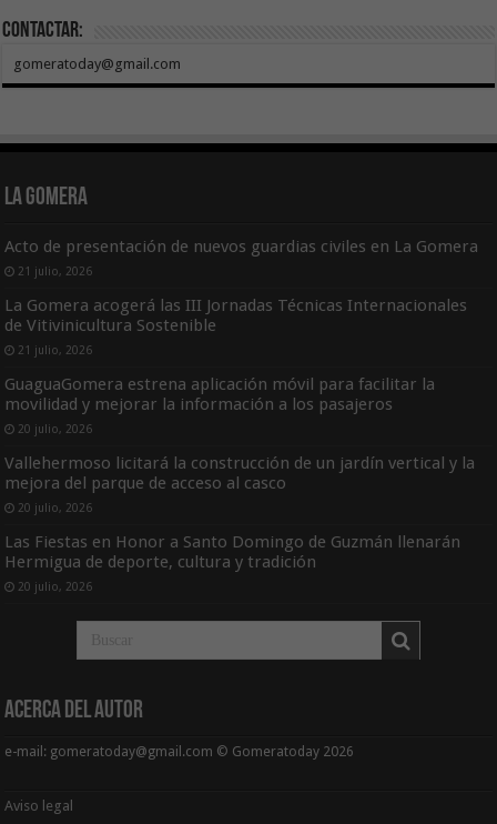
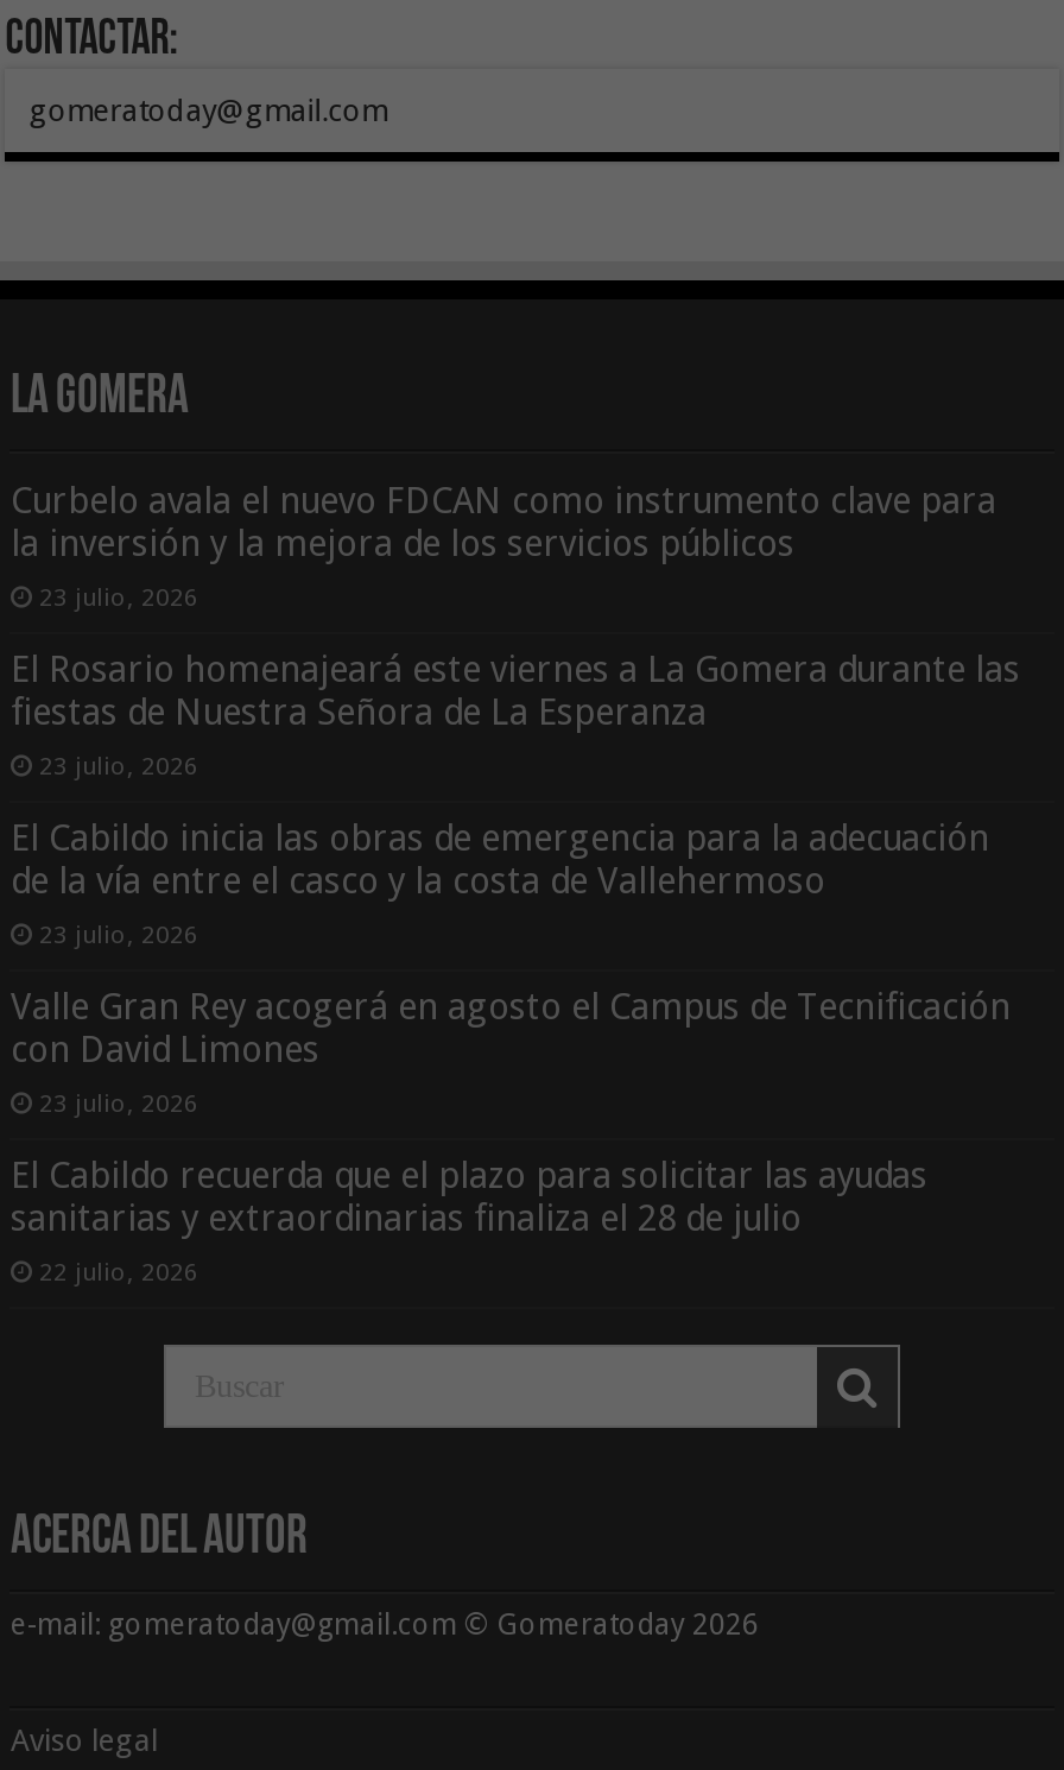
[5,236,479,277] Acto de presentación de nuevos guardias civiles en La Gomera | 21 julio, 2026 -> [11,480,996,611] Curbelo avala el nuevo FDCAN como instrumento clave para | la inversión y la mejora de los servicios públicos | 23 julio, 2026
[5,295,468,356] La Gomera acogerá las III Jornadas Técnicas Internacionales | de Vitivinicultura Sostenible | 21 julio, 2026 -> [11,649,1020,780] El Rosario homenajeará este viernes a La Gomera durante las | fiestas de Nuestra Señora de La Esperanza | 23 julio, 2026
[5,374,435,435] GuaguaGomera estrena aplicación móvil para facilitar la | movilidad y mejorar la información a los pasajeros | 20 julio, 2026 -> [11,818,989,948] El Cabildo inicia las obras de emergencia para la adecuación | de la vía entre el casco y la costa de Vallehermoso | 23 julio, 2026
[5,453,475,514] Vallehermoso licitará la construcción de un jardín vertical y la | mejora del parque de acceso al casco | 20 julio, 2026 -> [11,986,1011,1117] Valle Gran Rey acogerá en agosto el Campus de Tecnificación | con David Limones | 23 julio, 2026
[5,532,461,593] Las Fiestas en Honor a Santo Domingo de Guzmán llenarán | Hermigua de deporte, cultura y tradición | 20 julio, 2026 -> [11,1155,927,1286] El Cabildo recuerda que el plazo para solicitar las ayudas | sanitarias y extraordinarias finaliza el 28 de julio | 22 julio, 2026

